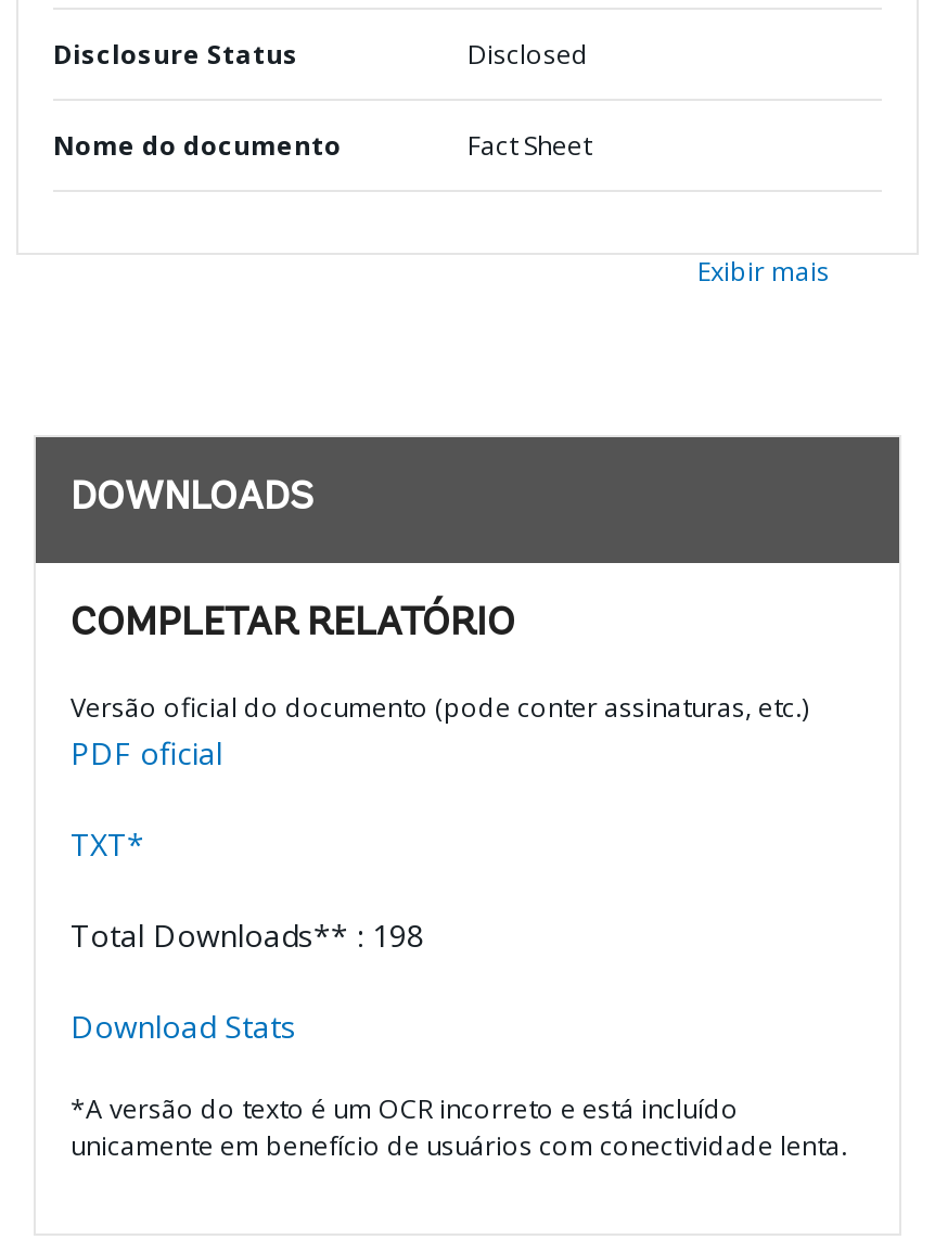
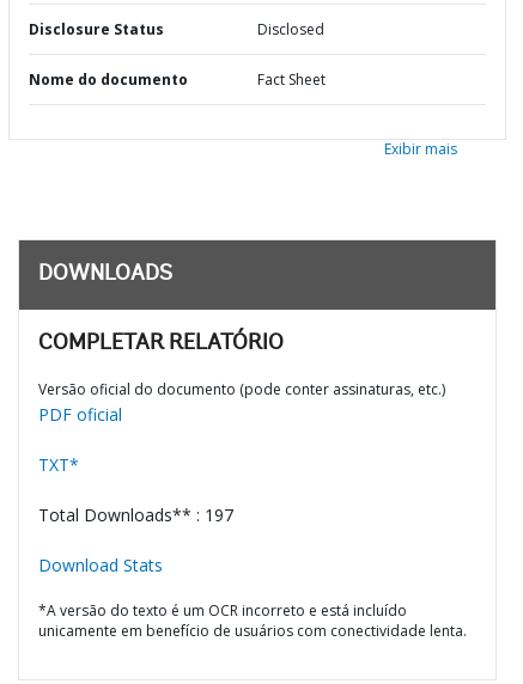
[71,915,424,956] Total Downloads** : 198 -> [38,503,233,526] Total Downloads** : 197

